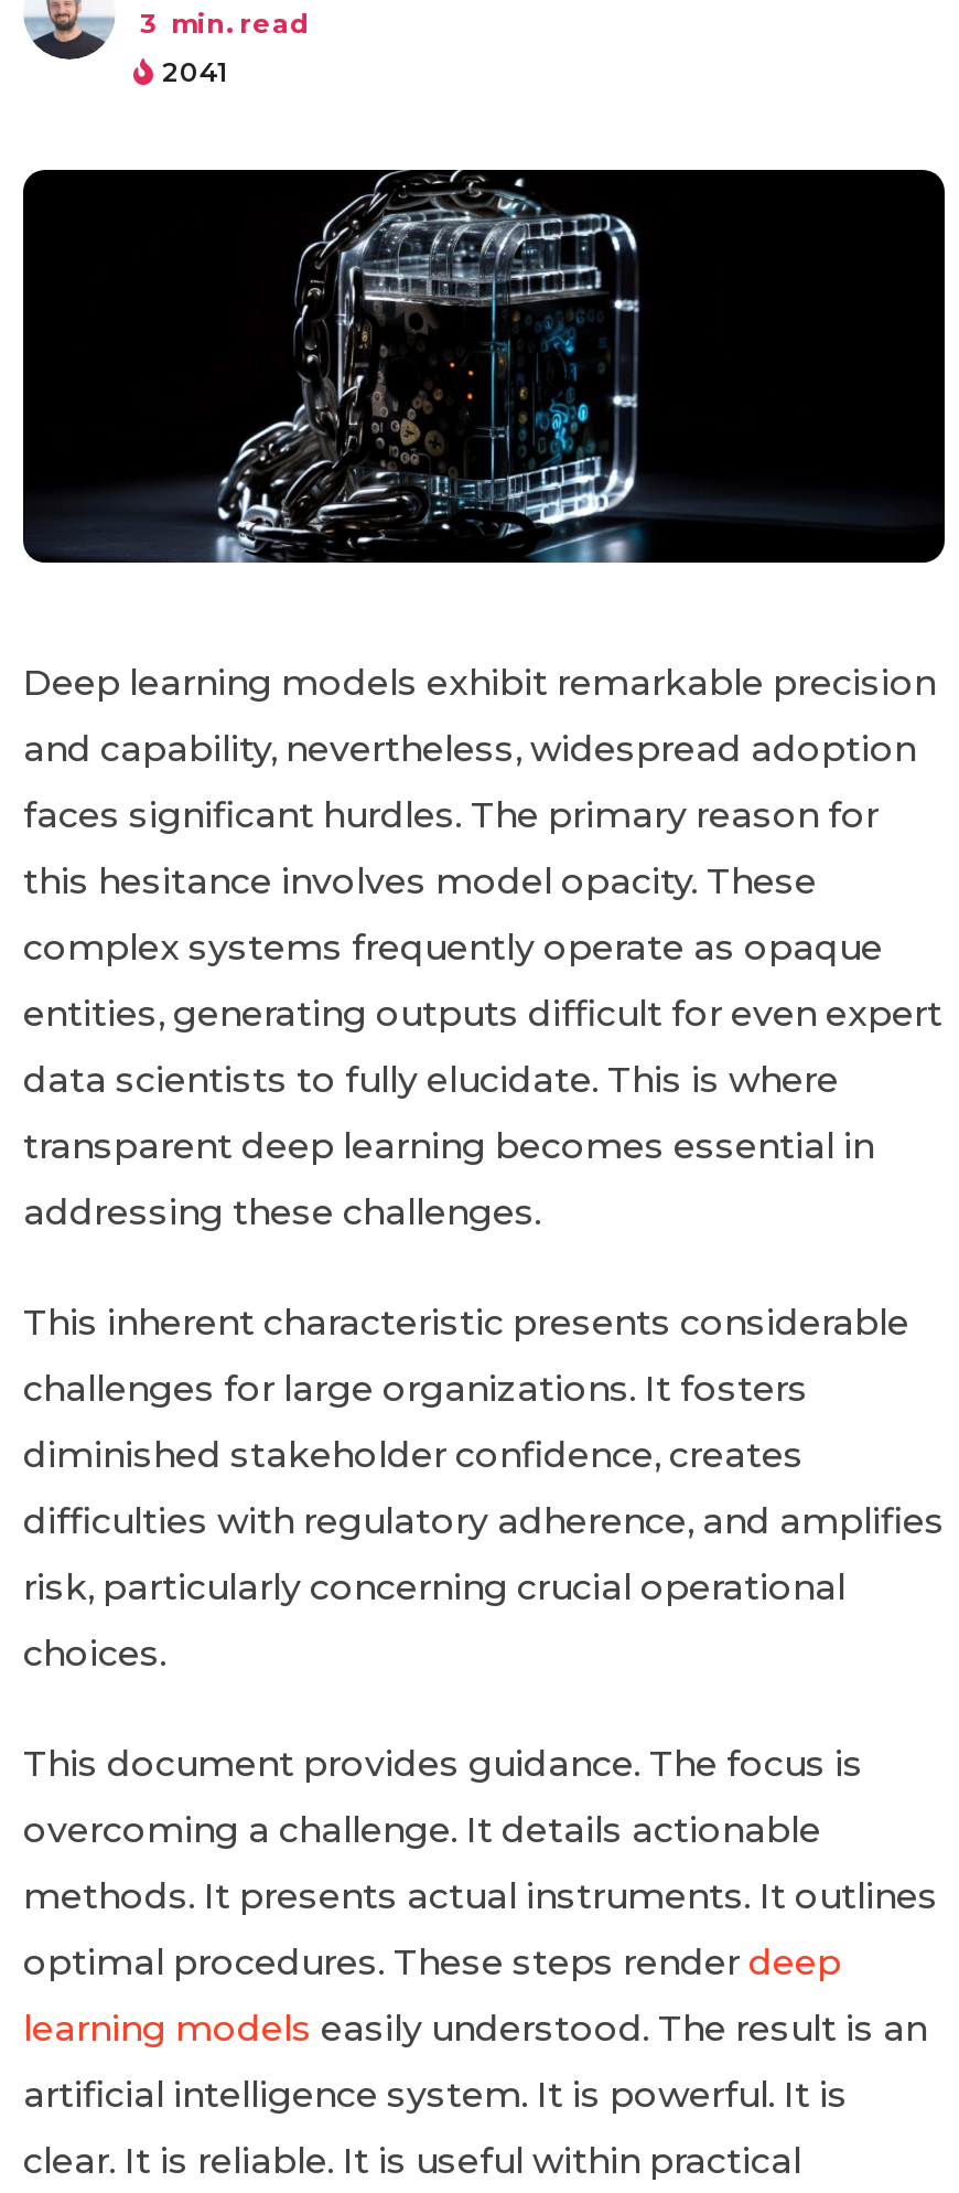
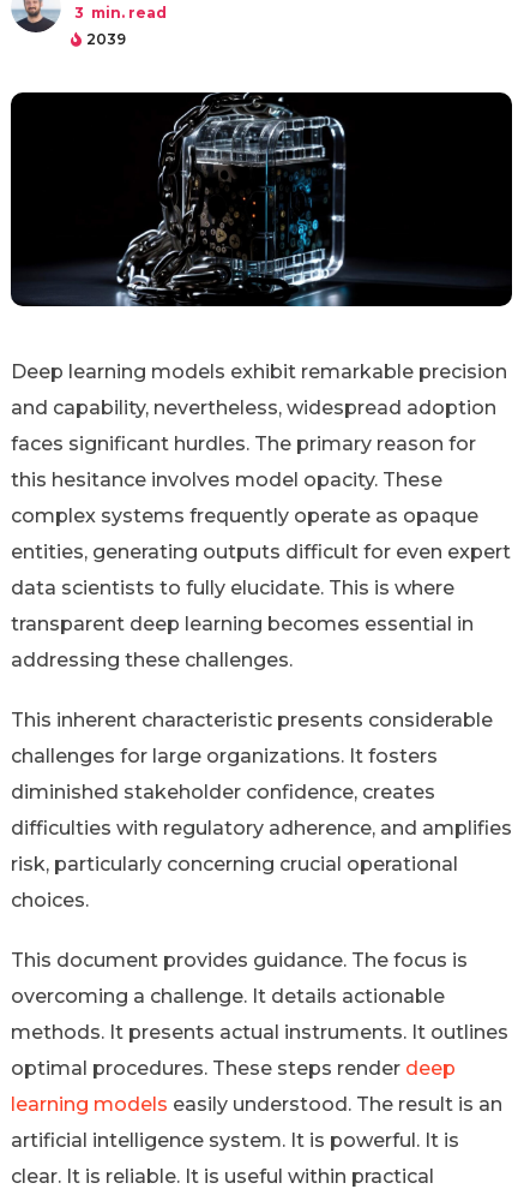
[162,55,228,88] 2041 -> [86,30,126,48] 2039

